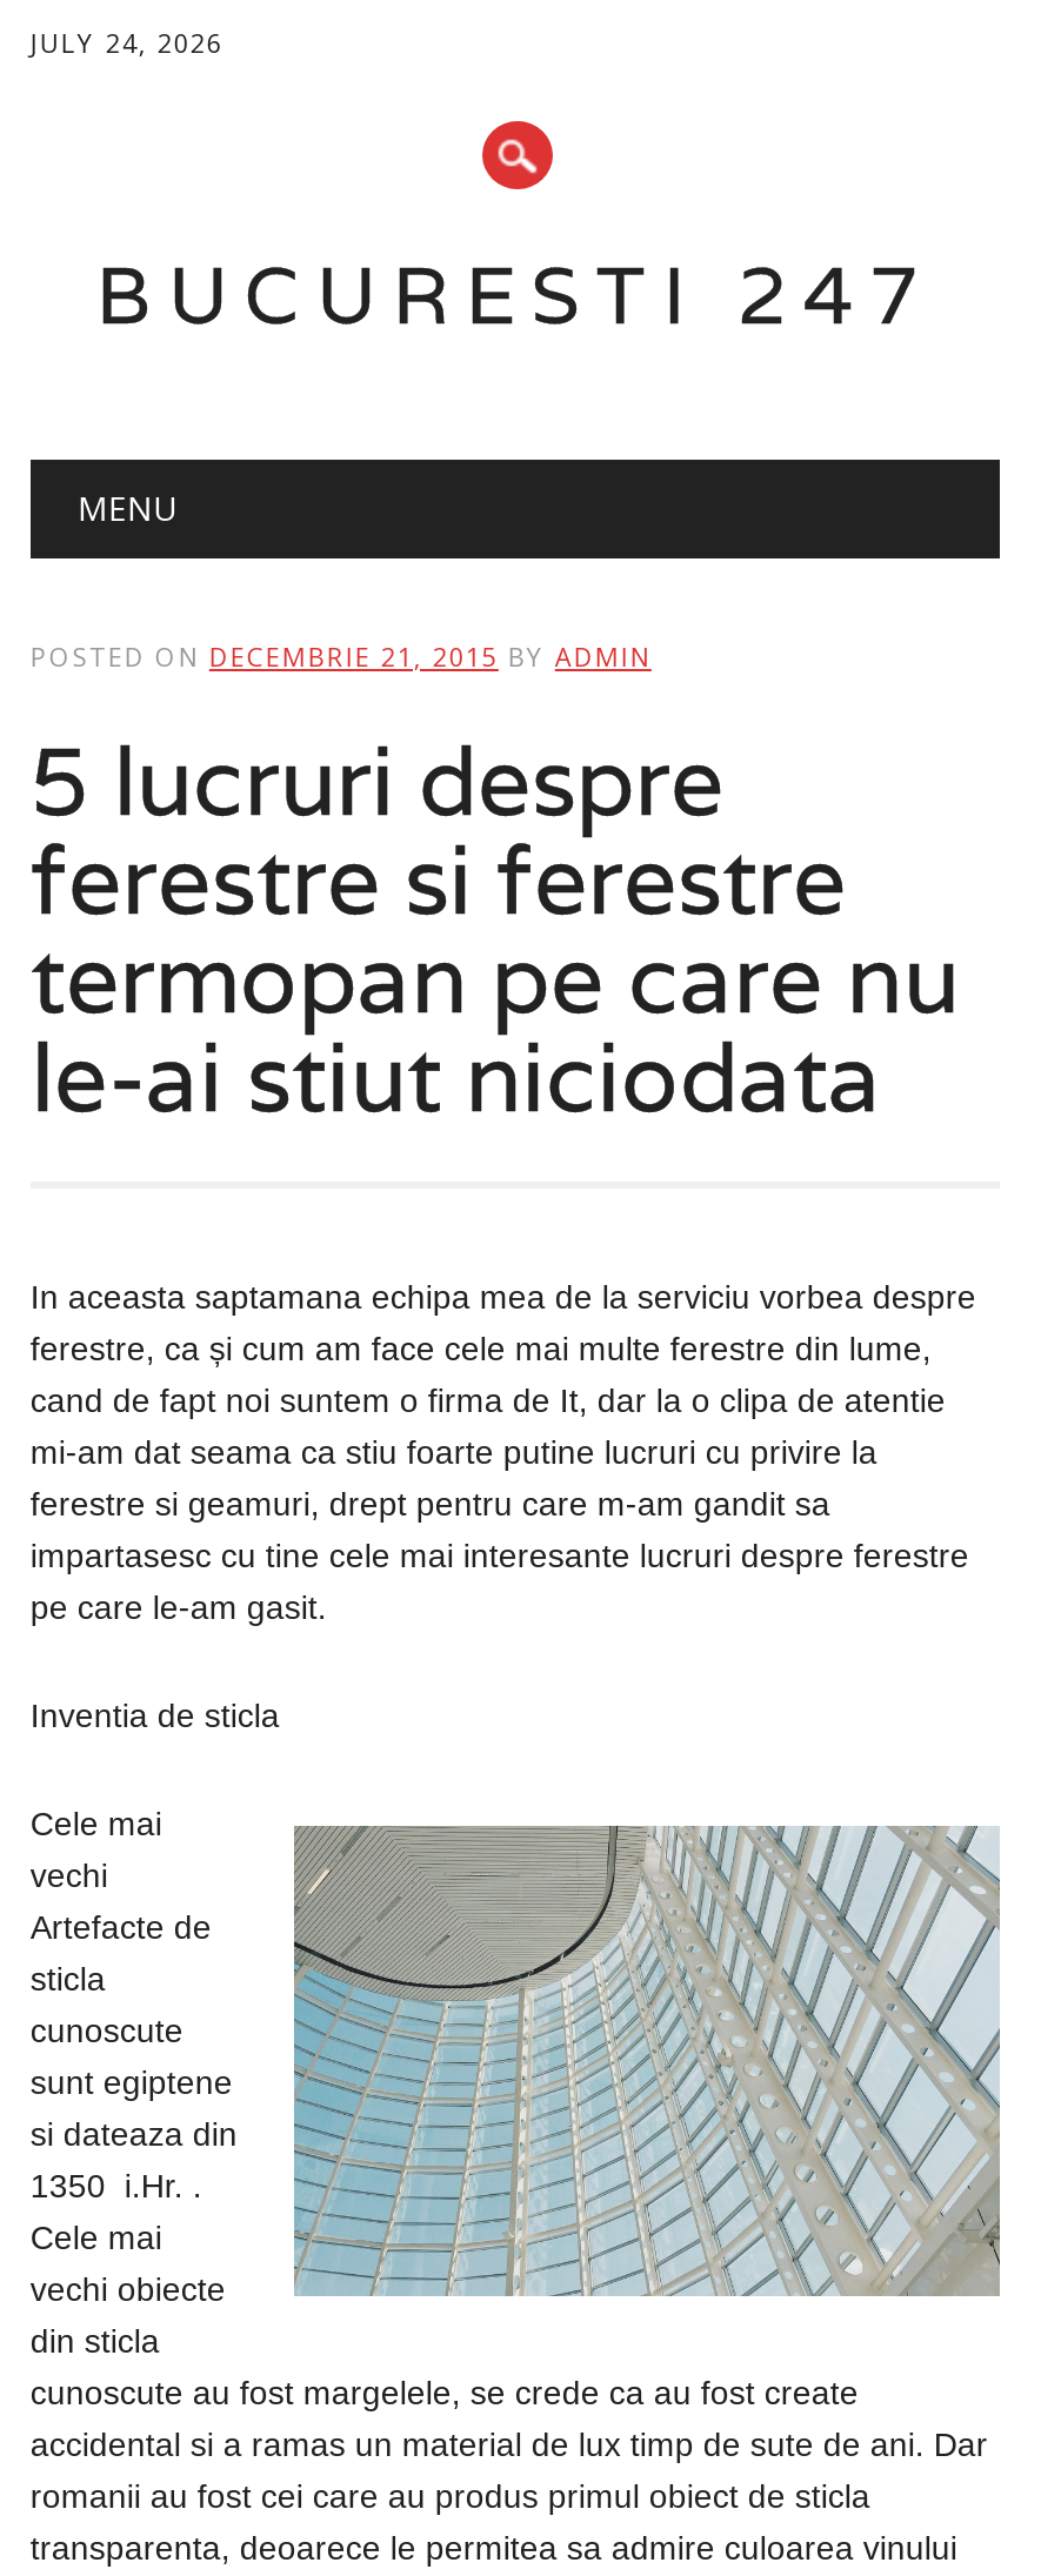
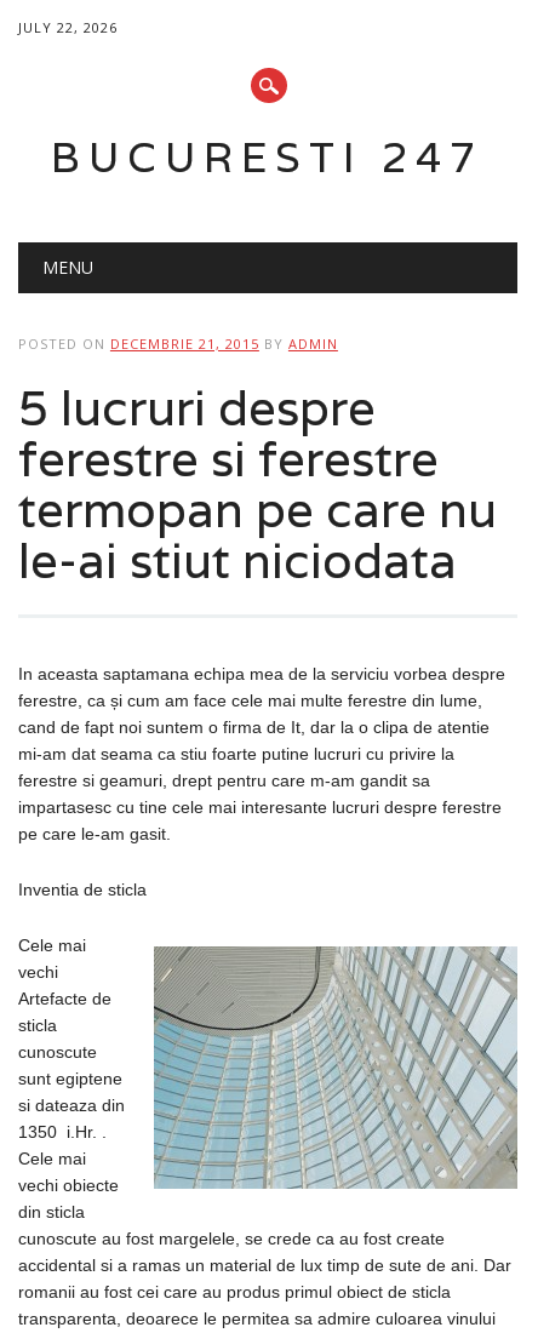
[30,25,223,60] JULY 24, 2026 -> [18,18,117,36] JULY 22, 2026

